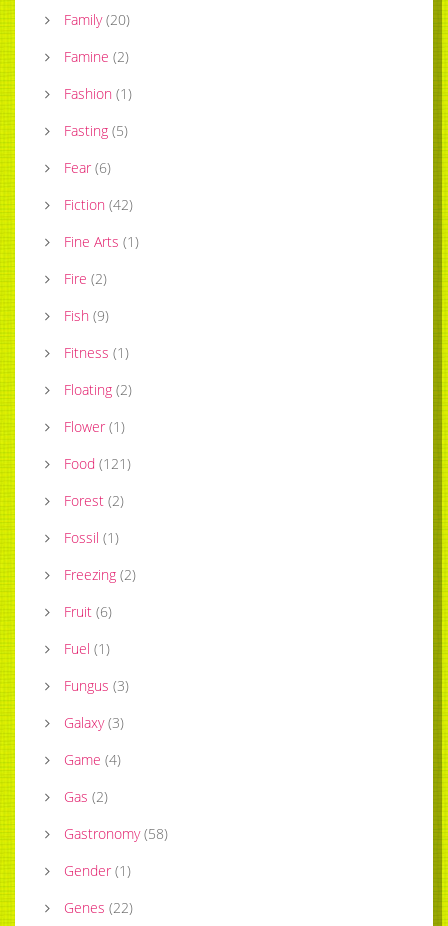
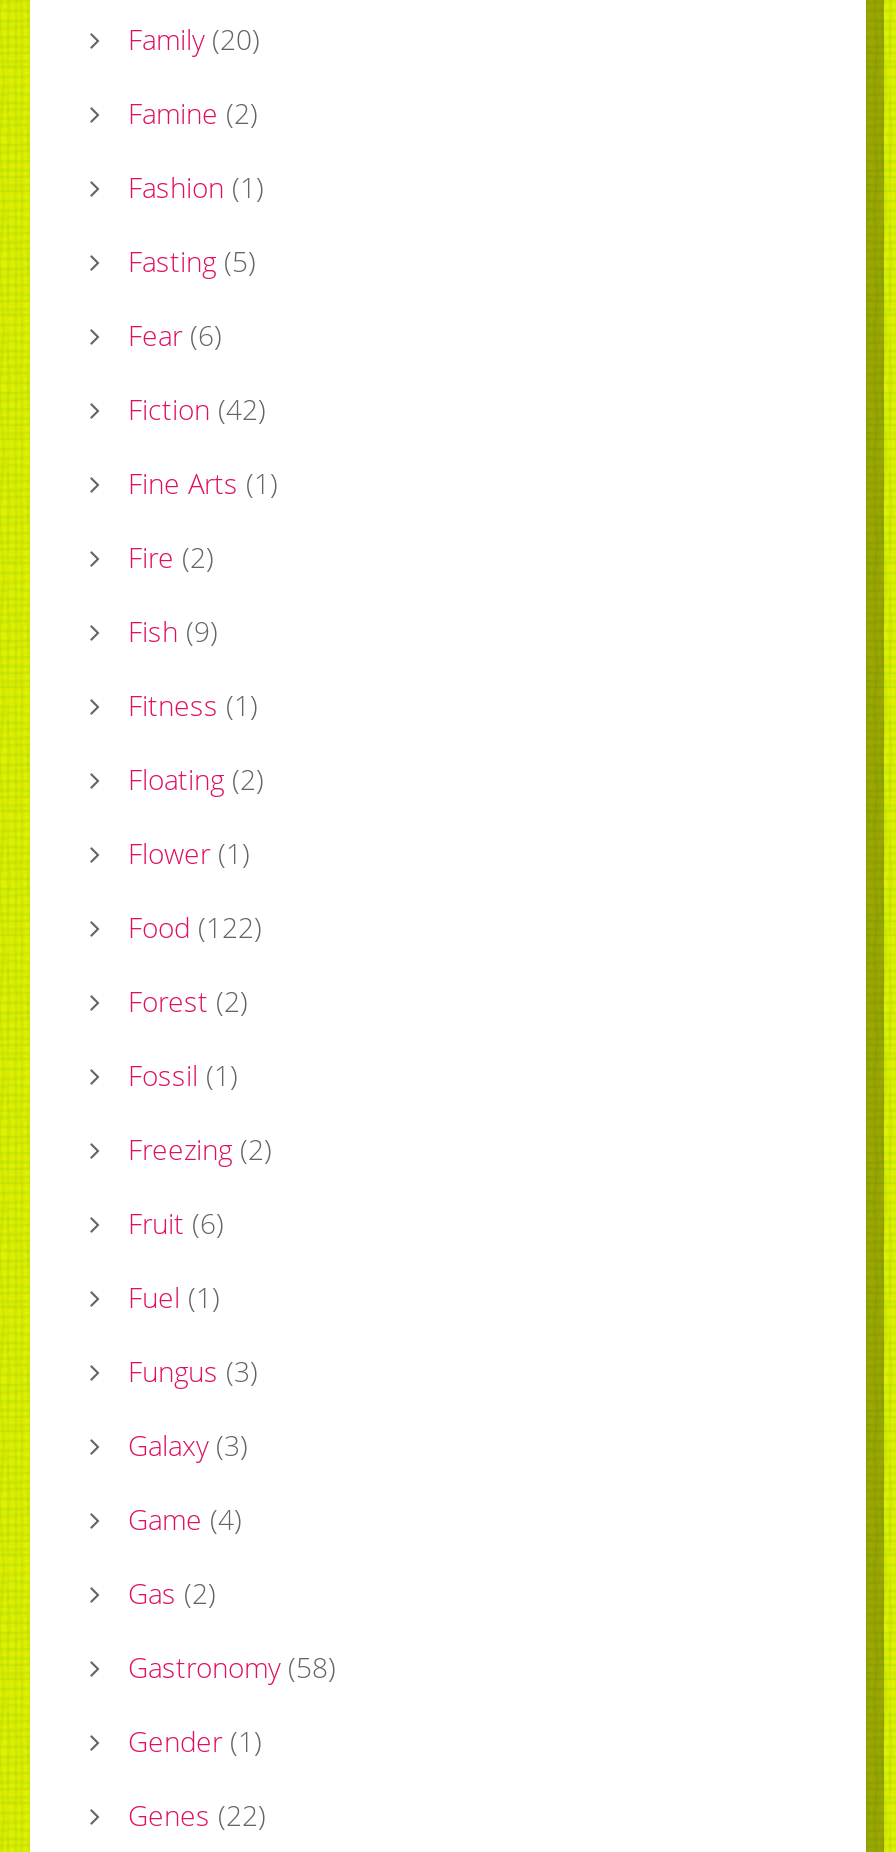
[64,454,131,473] Food (121) -> [128,907,262,945] Food (122)

